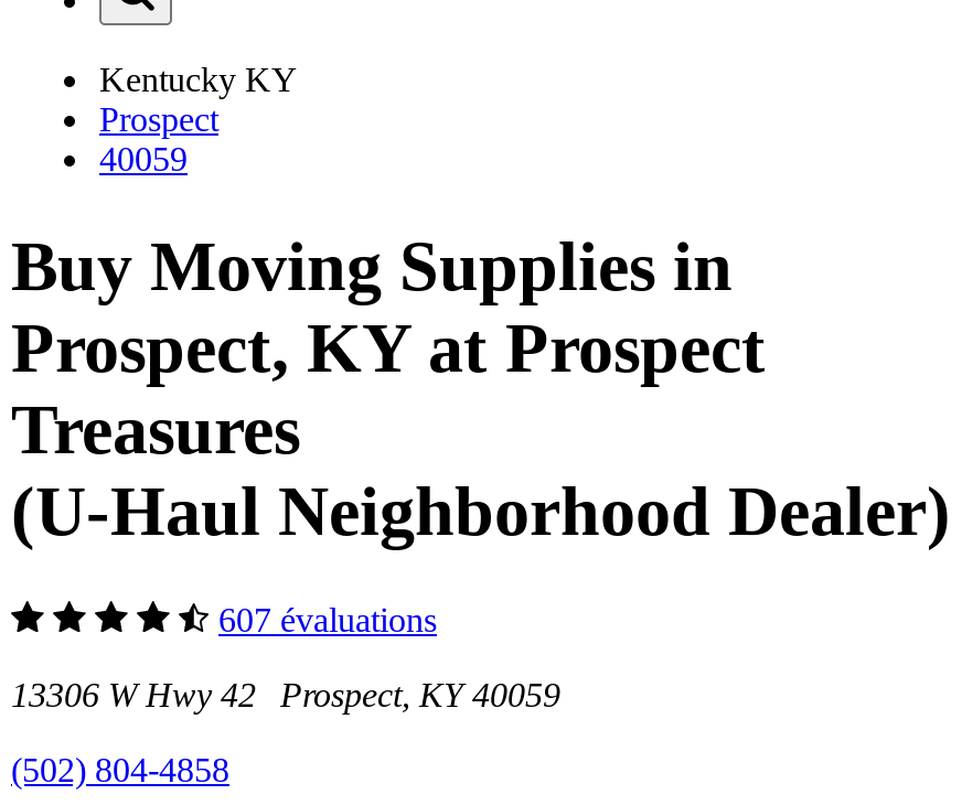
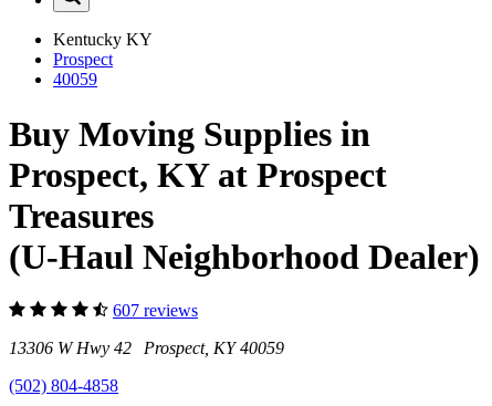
[218,600,437,638] 607 évaluations -> [113,301,198,320] 607 reviews

